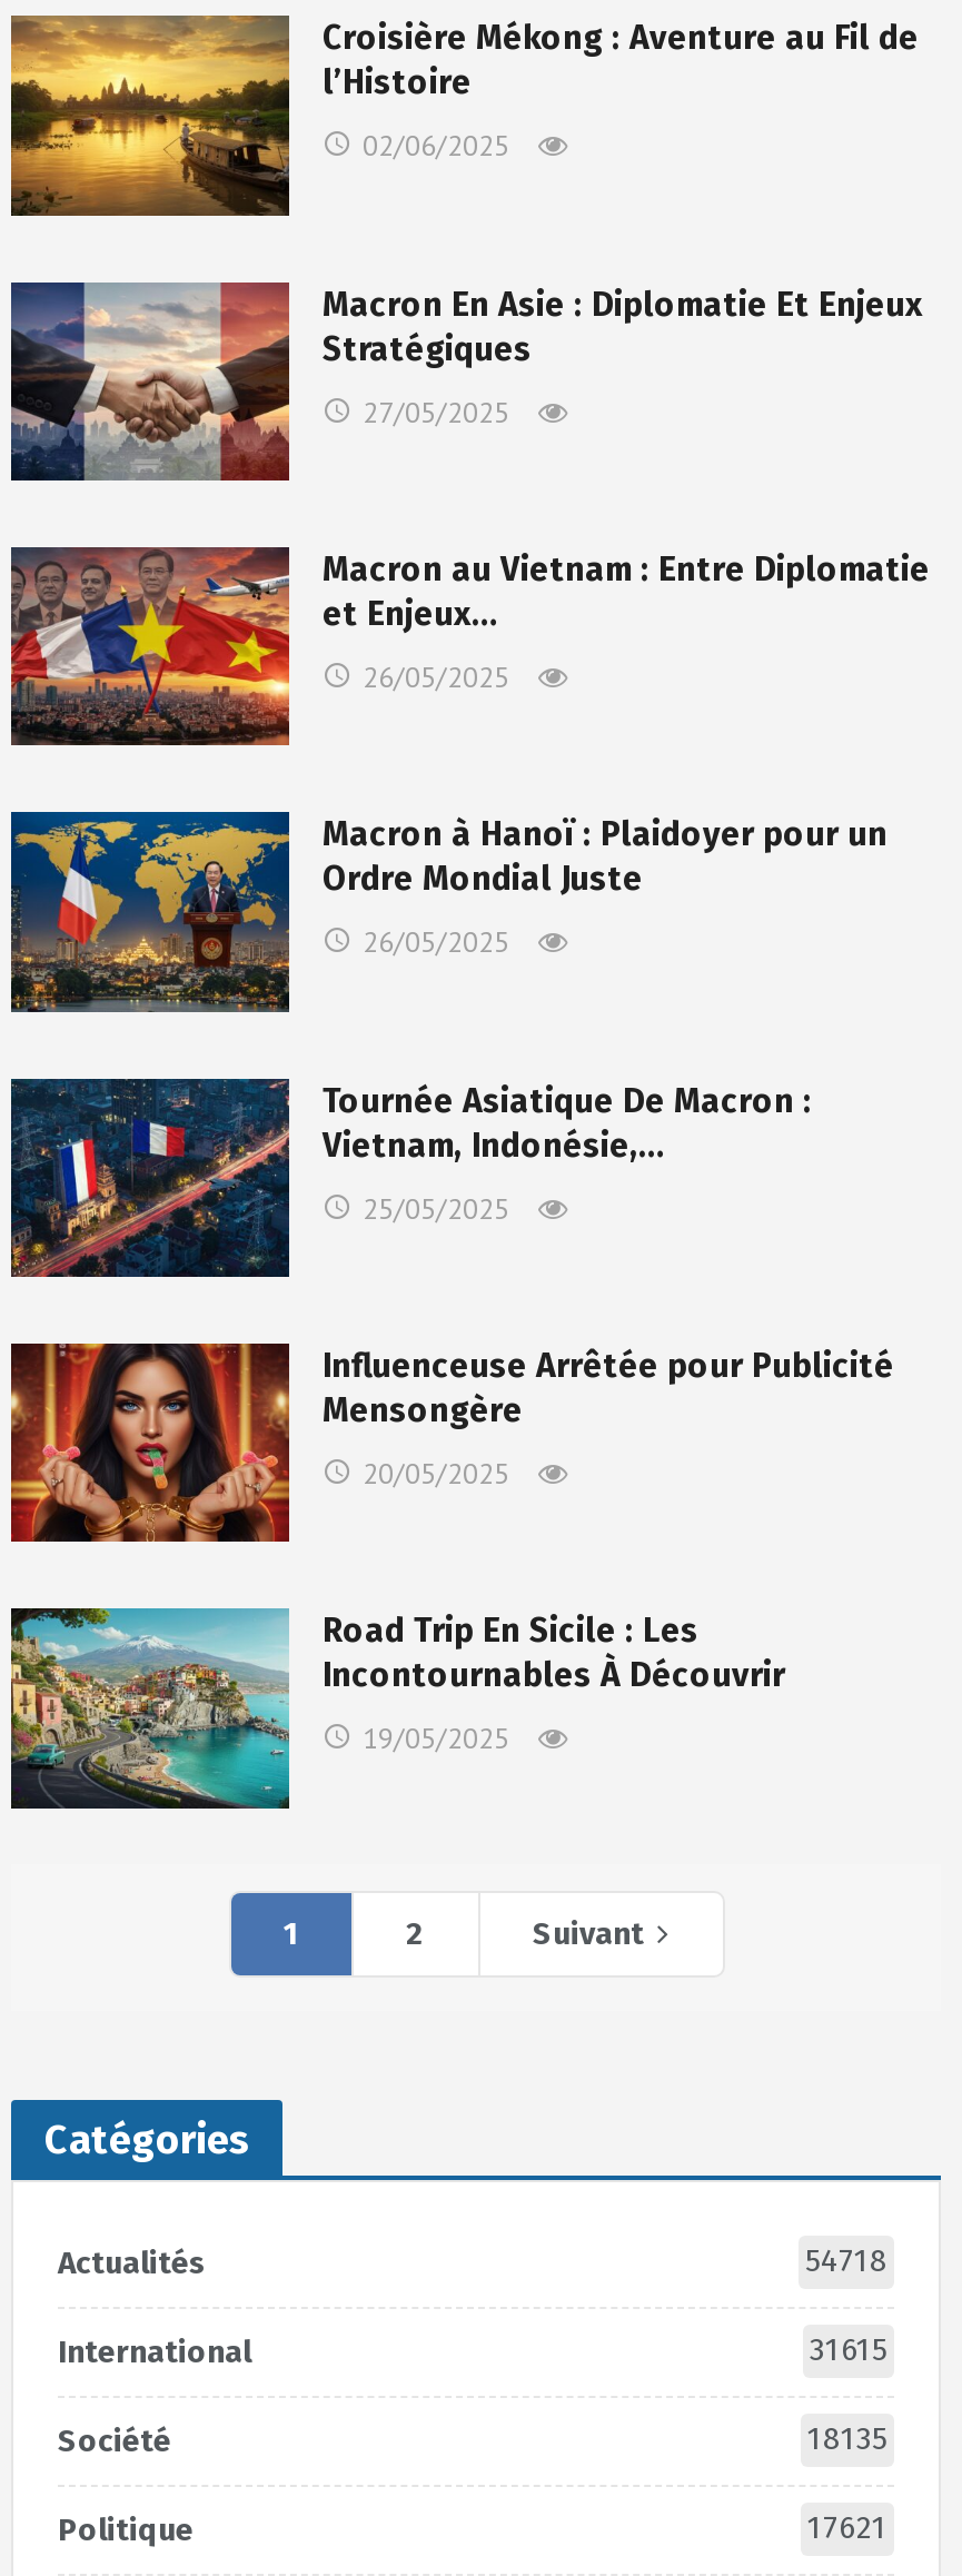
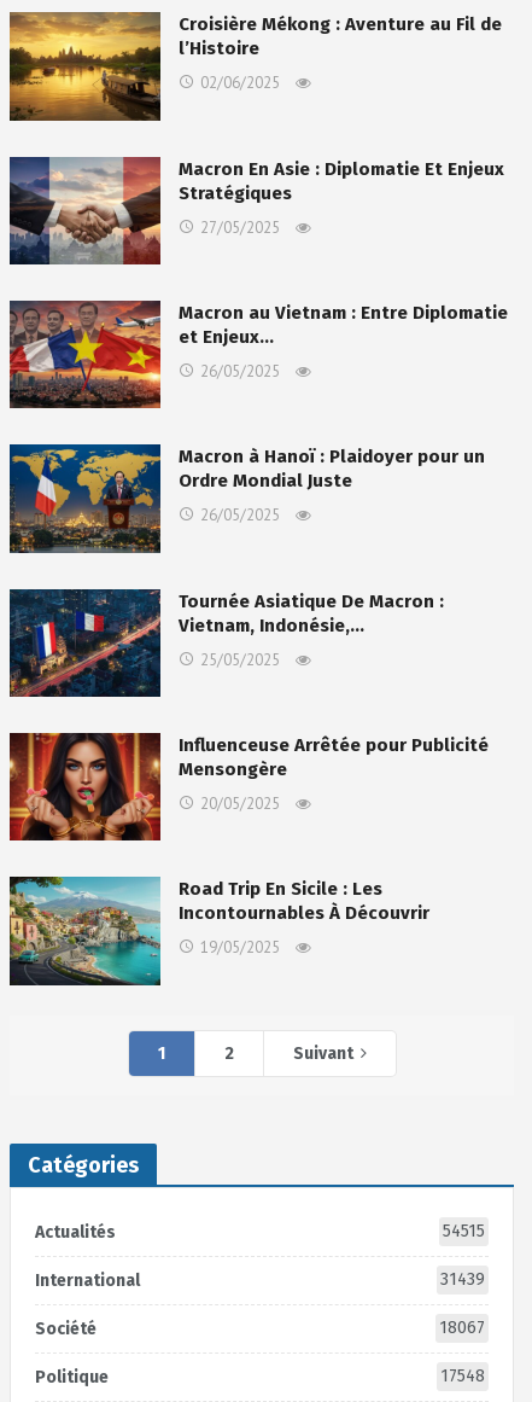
[805,2242,887,2280] 54718 -> [443,1221,485,1241] 54515
[810,2331,887,2369] 31615 -> [440,1269,485,1289] 31439
[807,2420,887,2458] 18135 -> [439,1317,485,1338] 18067
[807,2509,887,2547] 17621 -> [440,1366,485,1386] 17548

